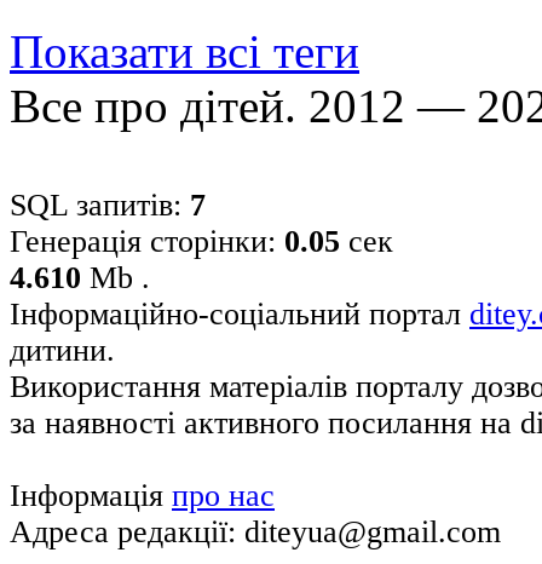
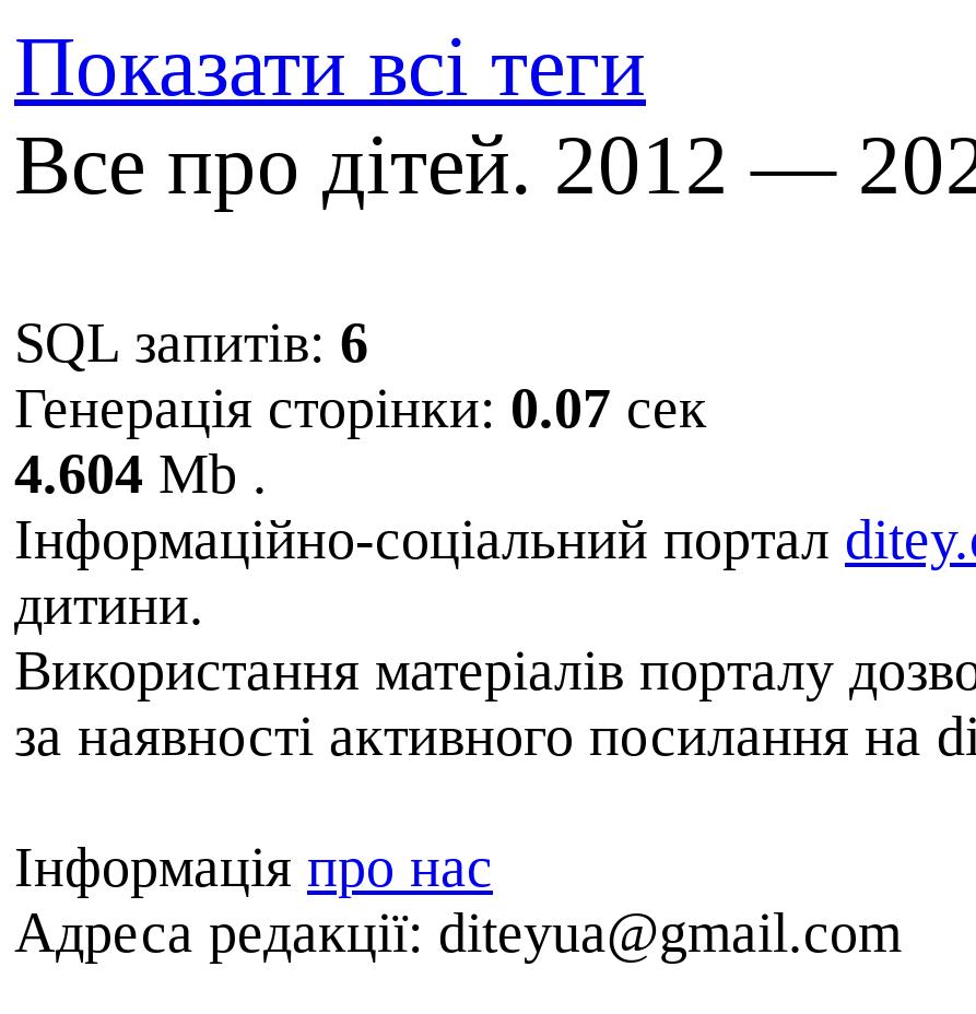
[10,188,206,223] SQL запитів: 7 -> [14,312,368,376] SQL запитів: 6
[10,224,393,259] Генерація сторінки: 0.05 сек -> [14,378,707,441] Генерація сторінки: 0.07 сек
[10,261,150,296] 4.610 Mb . -> [14,443,268,507] 4.604 Mb .

